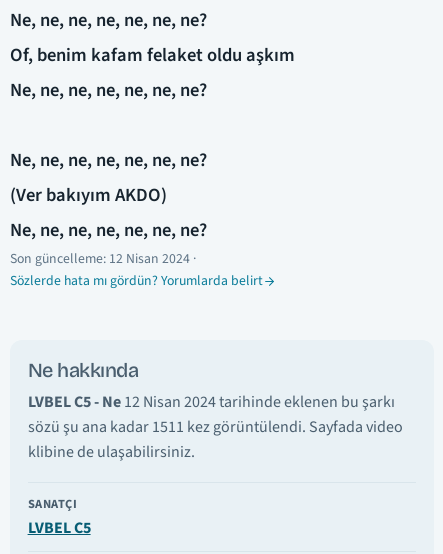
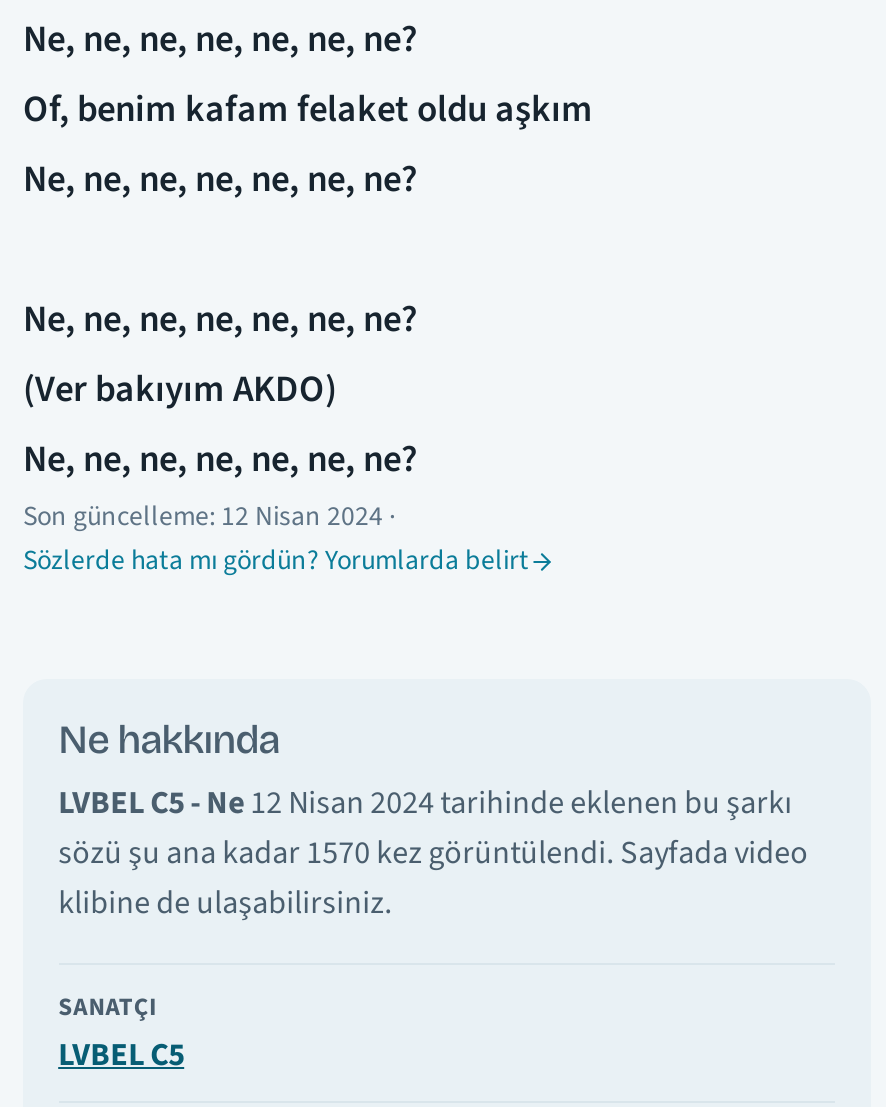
[28,416,403,438] sözü şu ana kadar 1511 kez görüntülendi. Sayfada video -> [58,831,808,875] sözü şu ana kadar 1570 kez görüntülendi. Sayfada video

